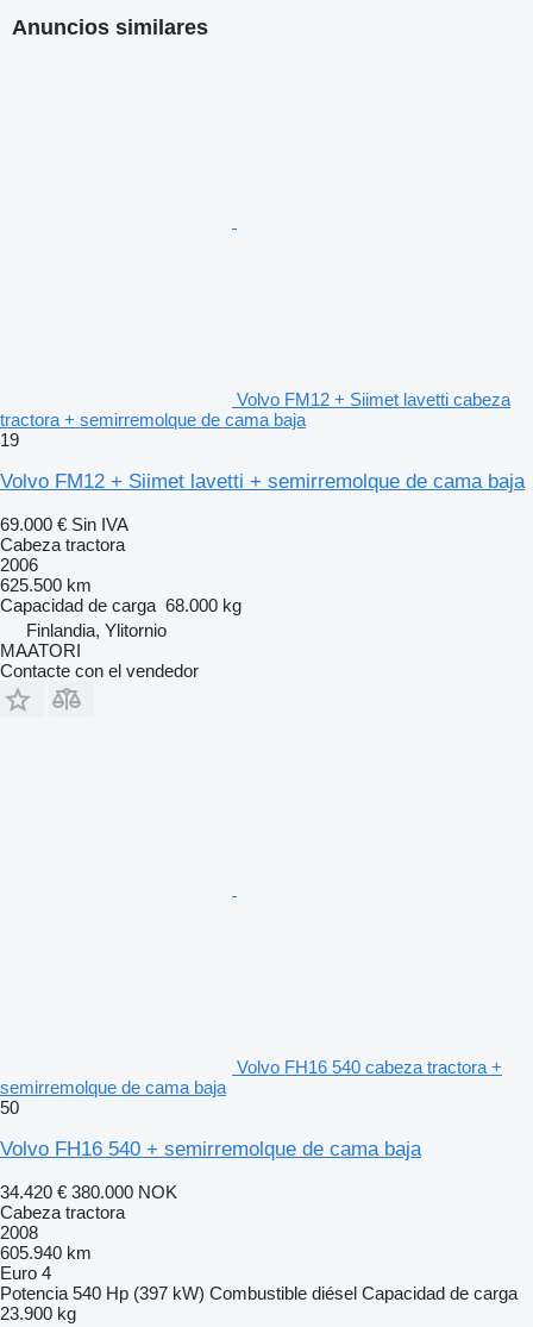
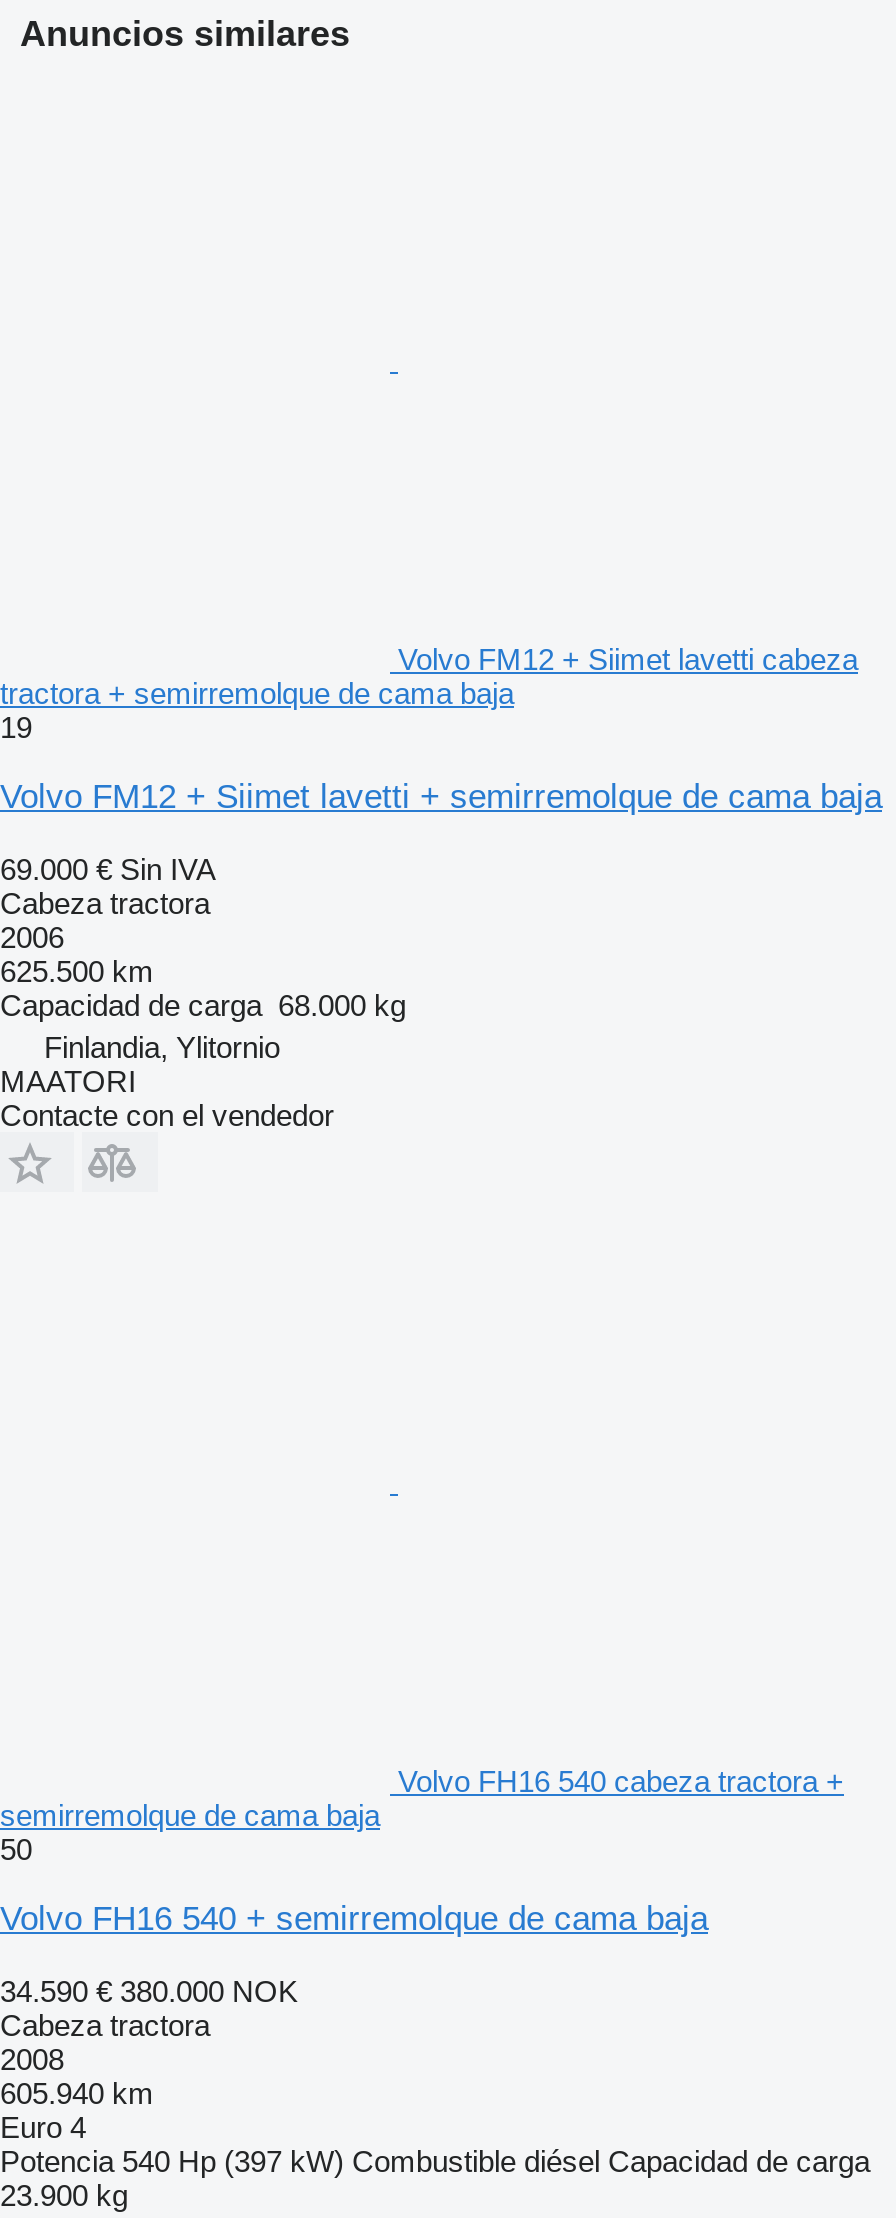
[0,1182,177,1202] 34.420 € 380.000 NOK -> [0,1974,298,2008] 34.590 € 380.000 NOK

